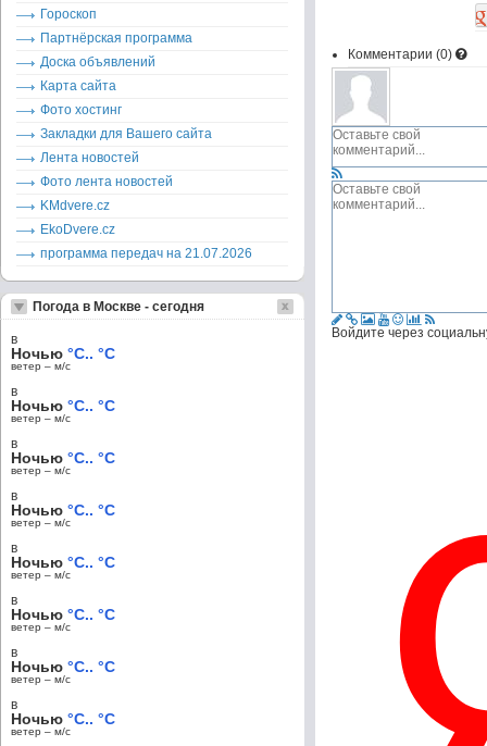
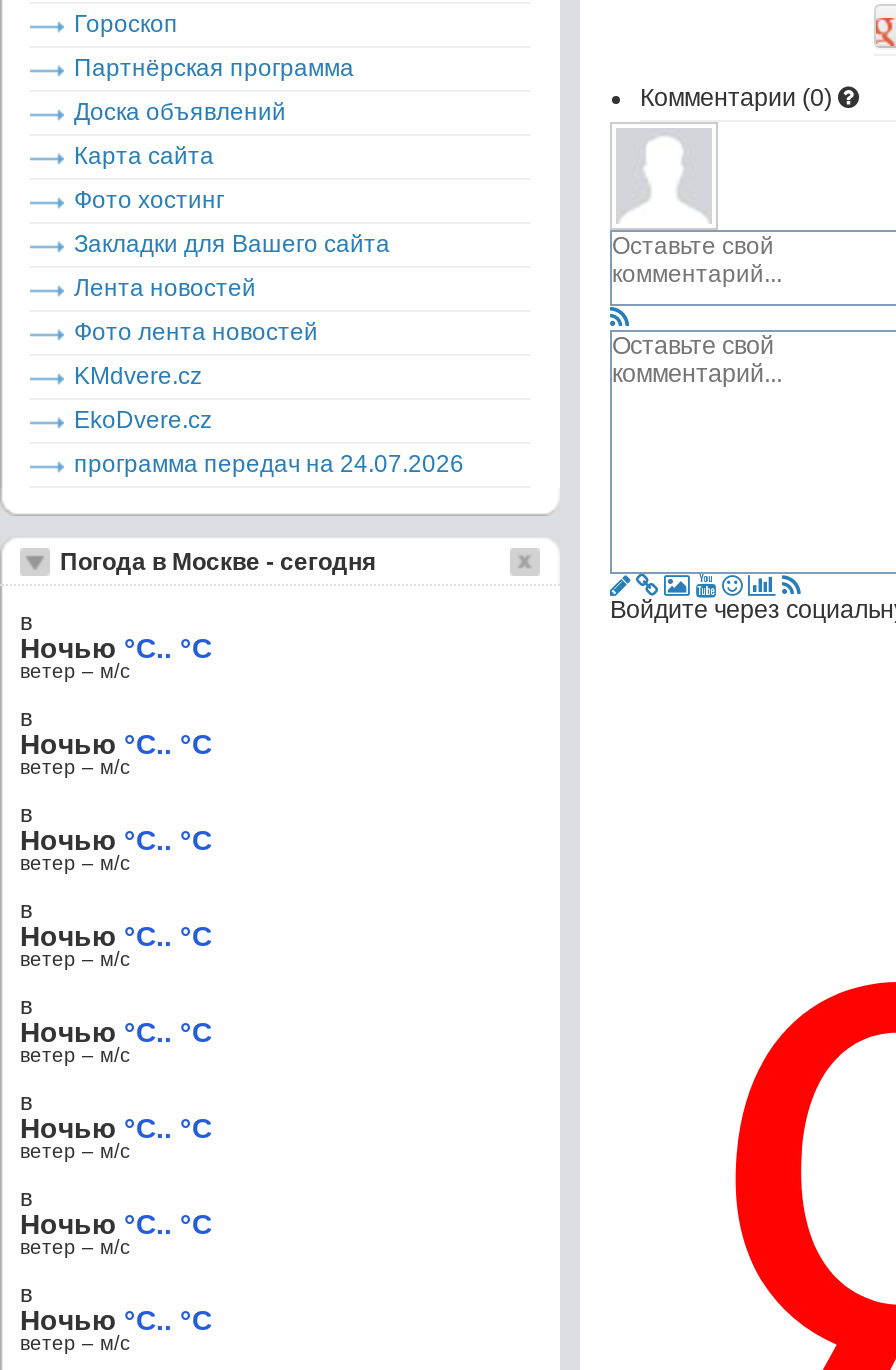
[40,246,252,261] программа передач на 21.07.2026 -> [74,450,464,478] программа передач на 24.07.2026

